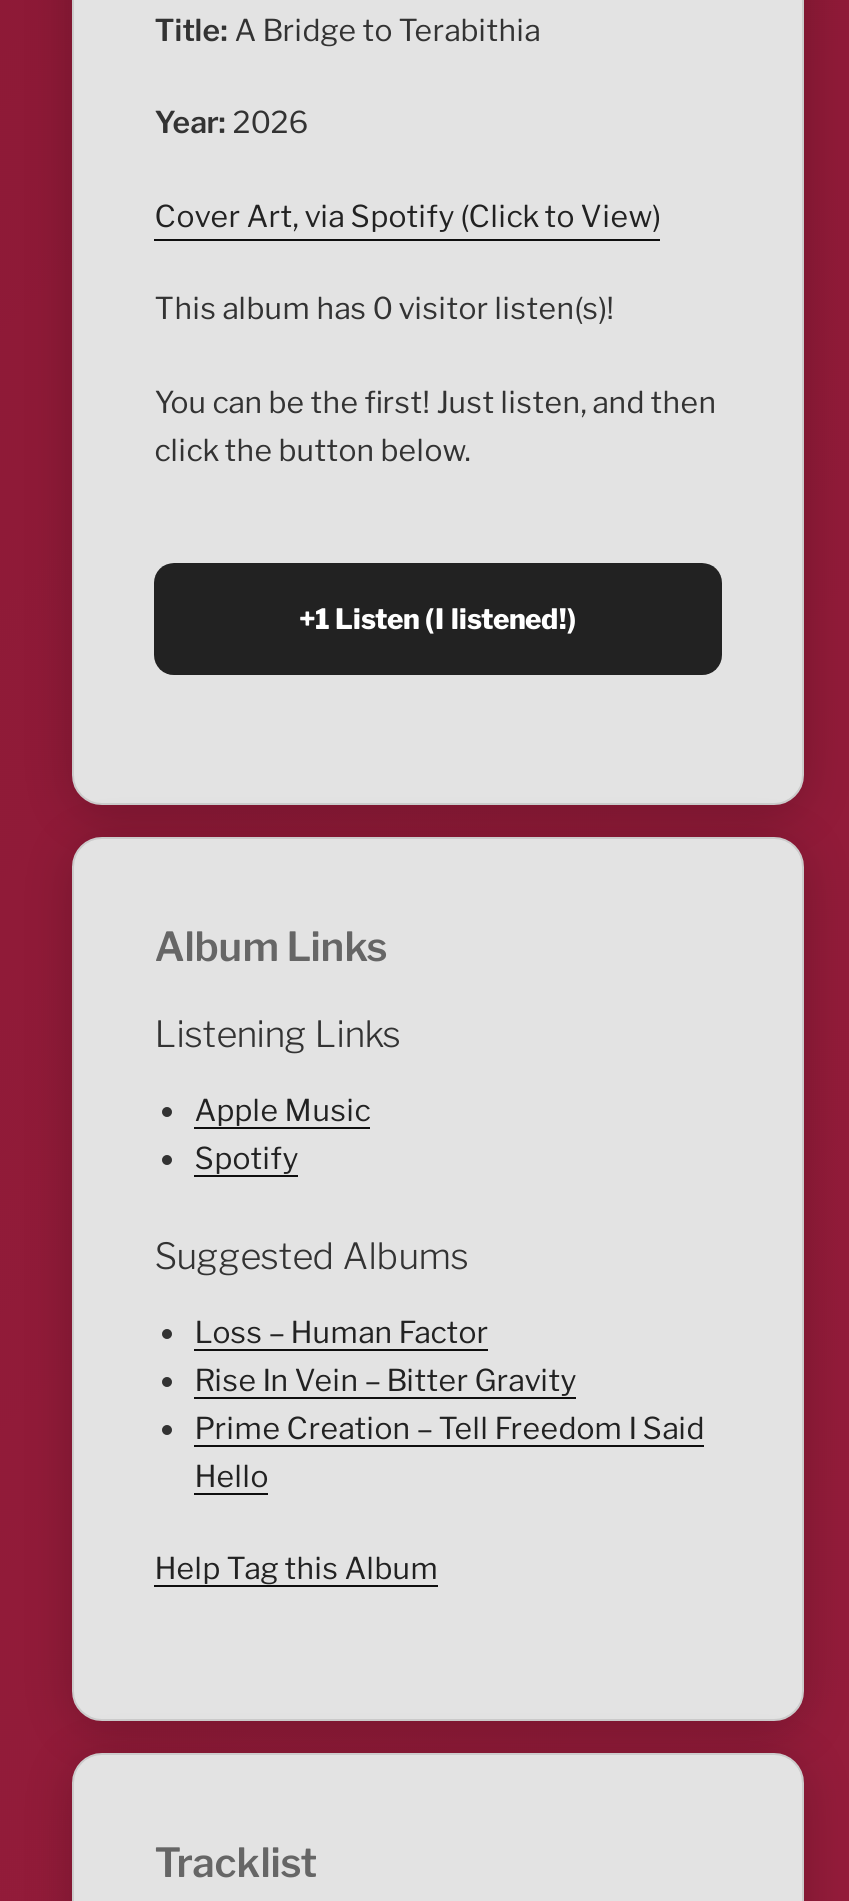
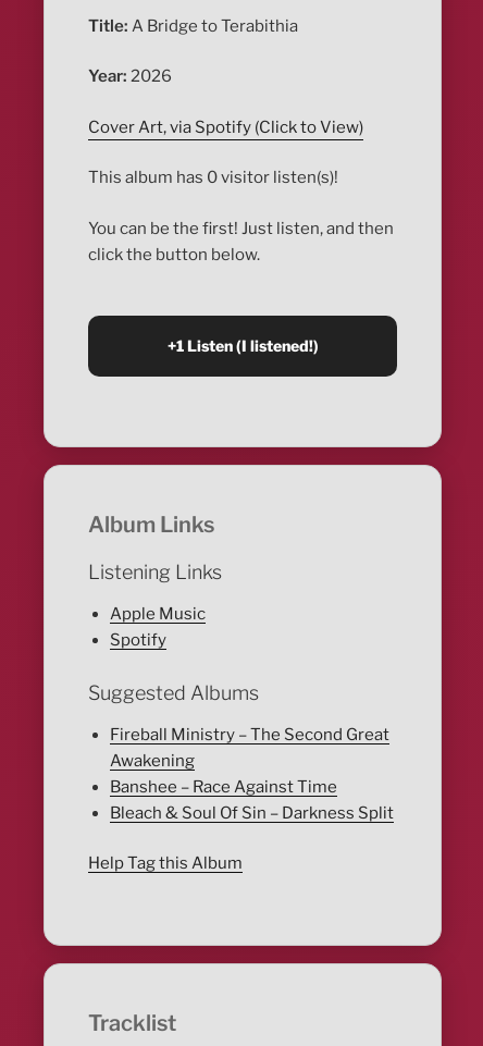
[194,1315,704,1495] Loss – Human Factor | Rise In Vein – Bitter Gravity | Prime Creation – Tell Freedom I Said | Hello -> [110,725,394,823] Fireball Ministry – The Second Great | Awakening | Banshee – Race Against Time | Bleach & Soul Of Sin – Darkness Split

